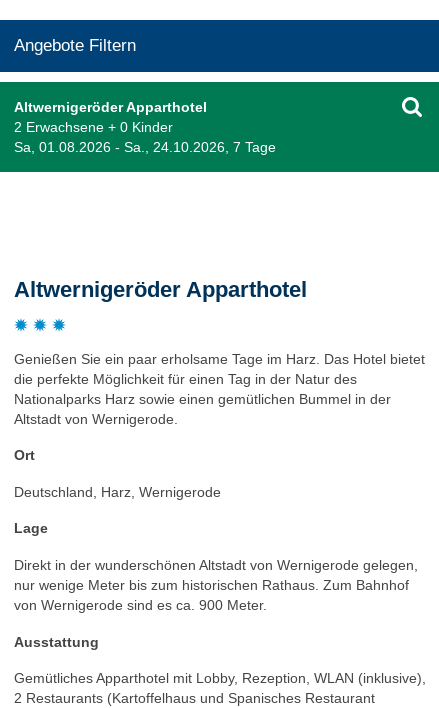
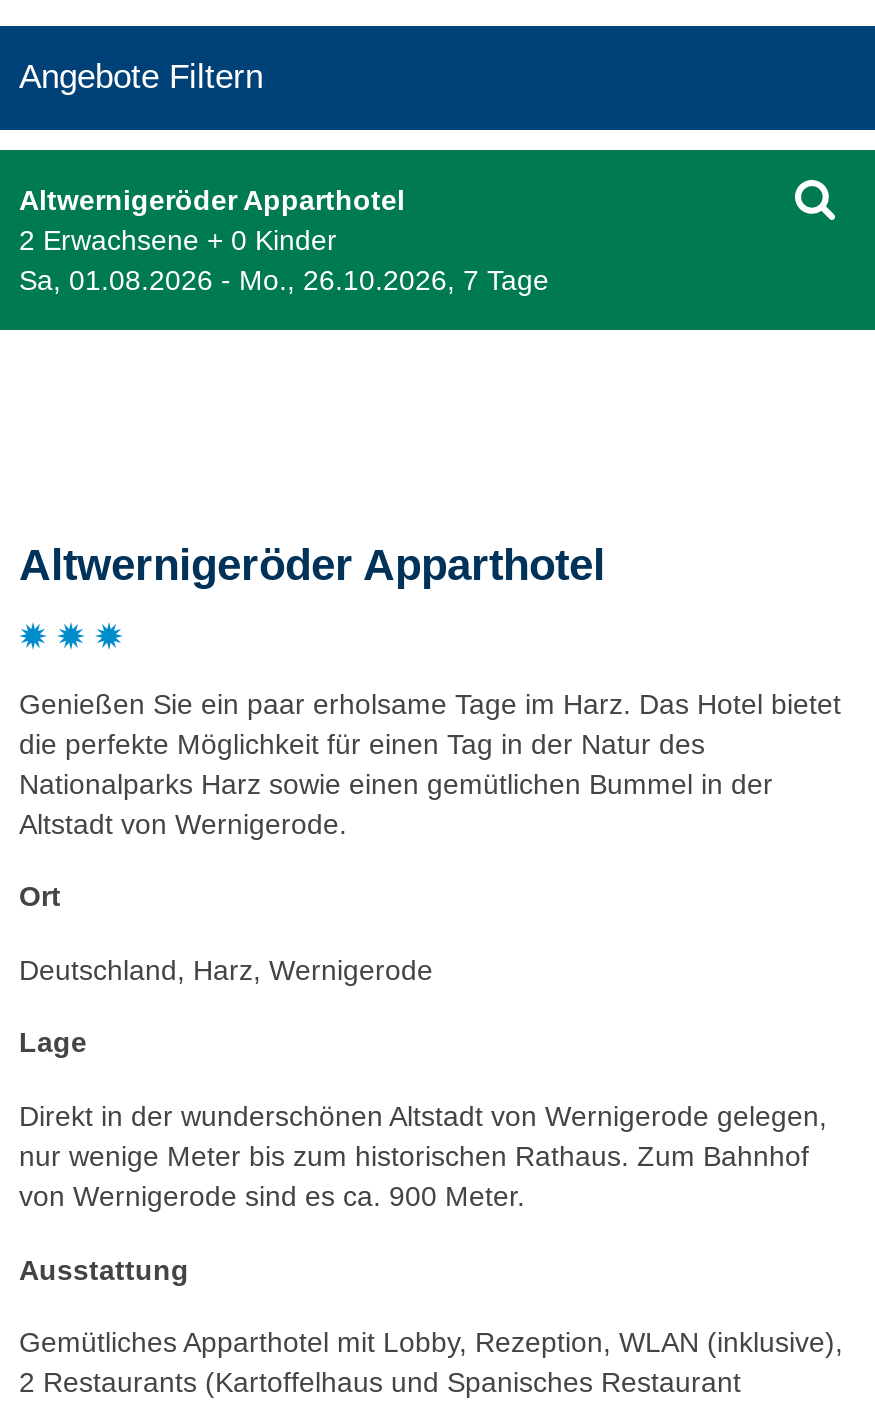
[14,138,276,154] Sa, 01.08.2026 - Sa., 24.10.2026, 7 Tage -> [19,263,549,295] Sa, 01.08.2026 - Mo., 26.10.2026, 7 Tage

